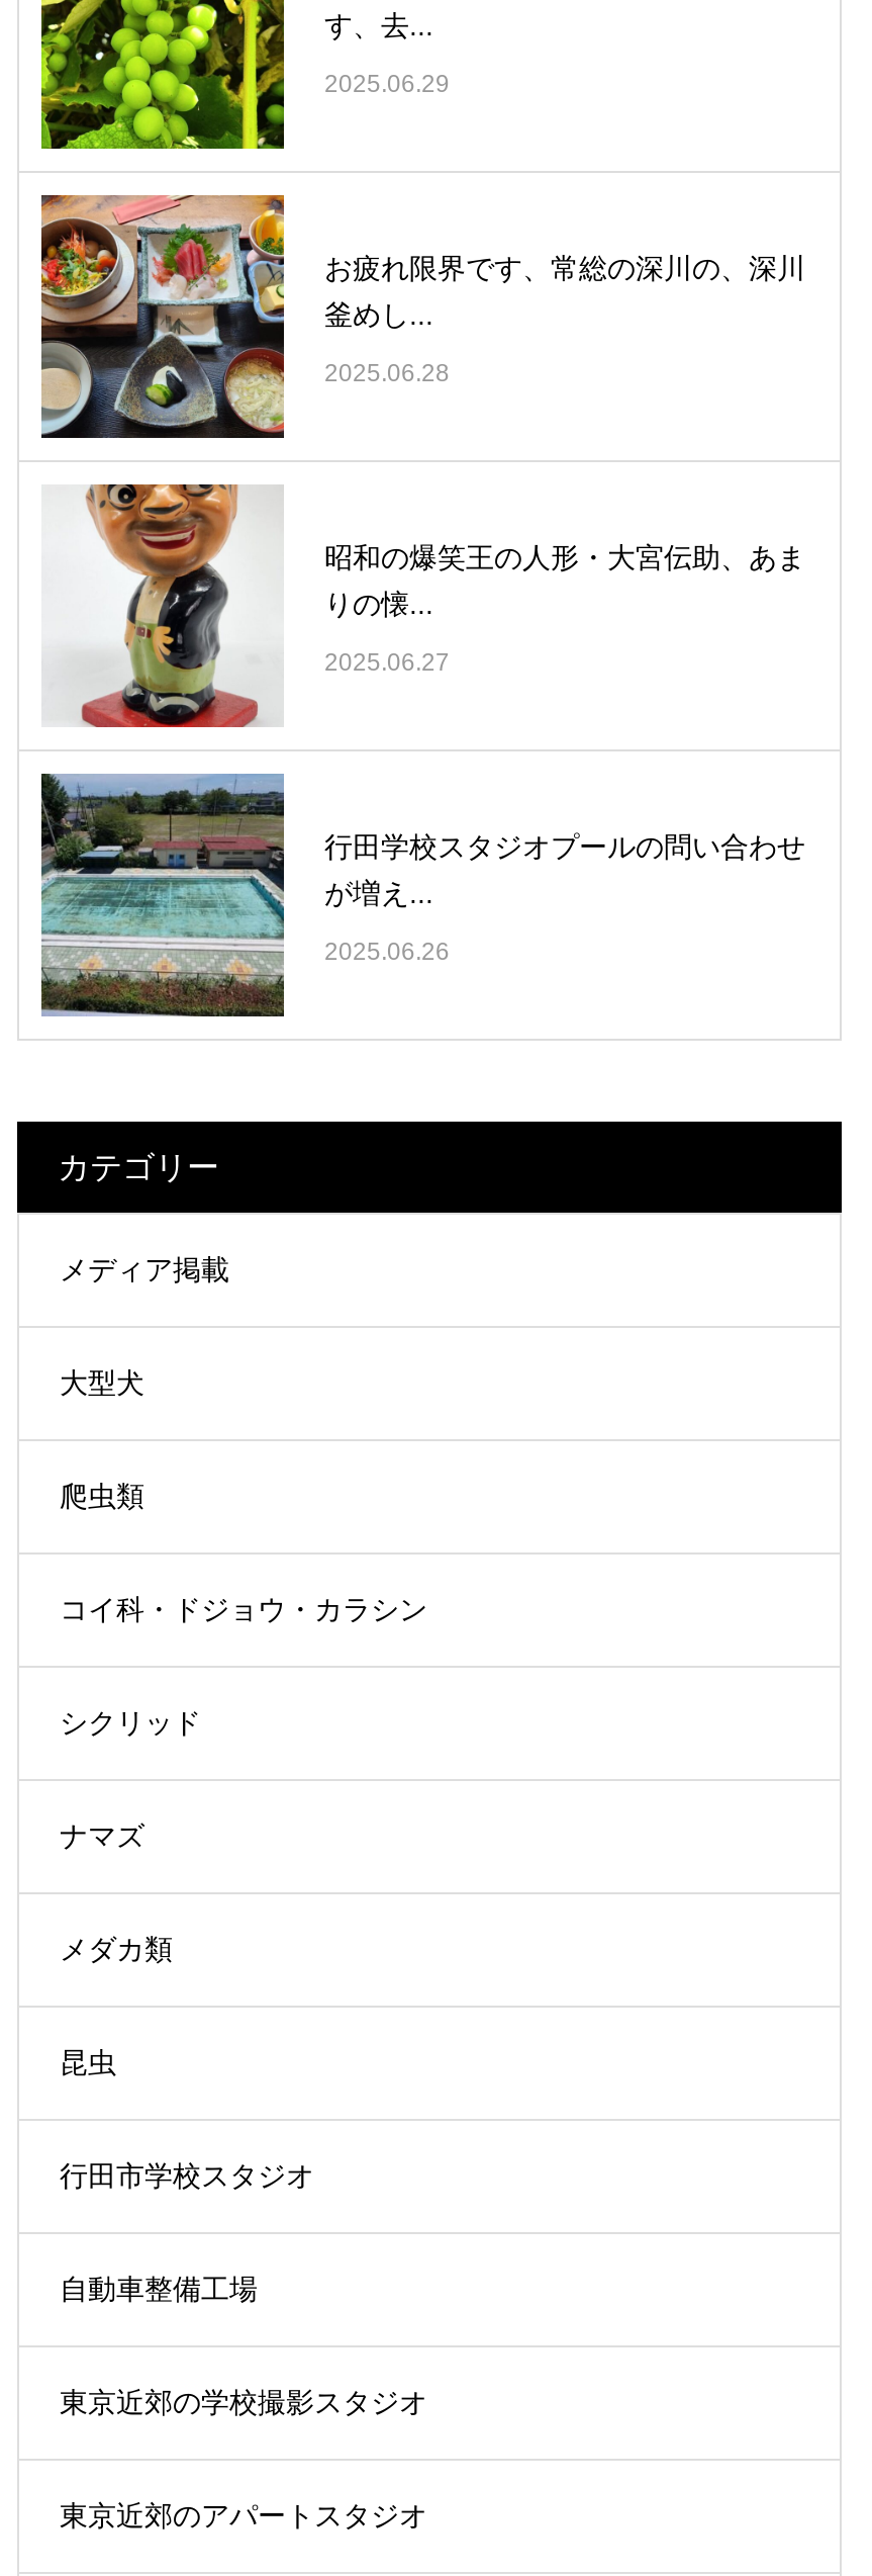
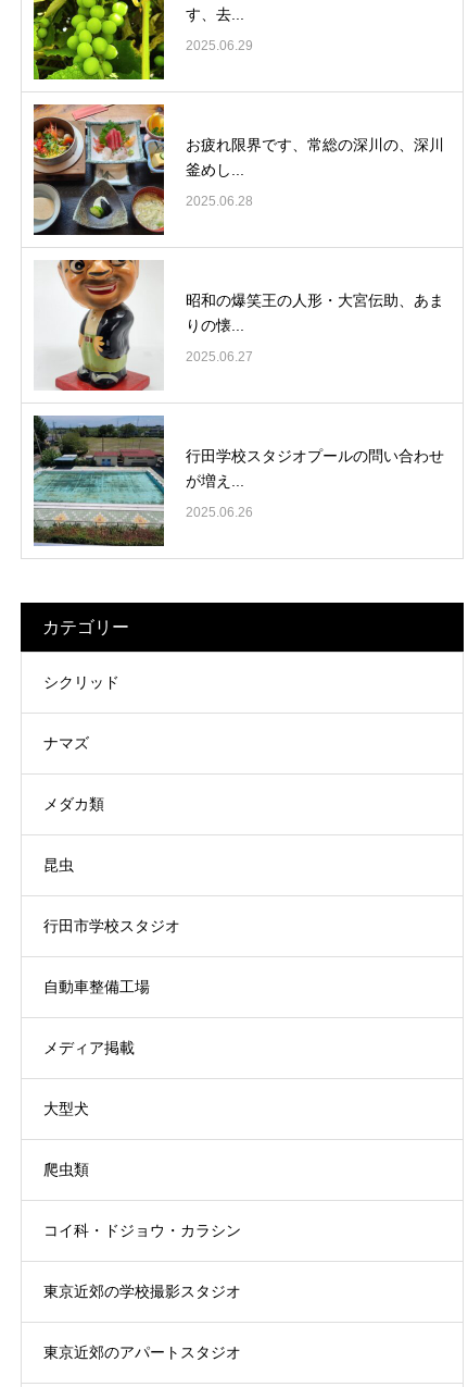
moved [60,1253,427,1625] -> [43,1039,241,1239]: メディア掲載 | 大型犬 | 爬虫類 | コイ科・ドジョウ・カラシン
moved [60,1706,314,2305] -> [43,674,180,996]: シクリッド | ナマズ | メダカ類 | 昆虫 | 行田市学校スタジオ | 自動車整備工場

